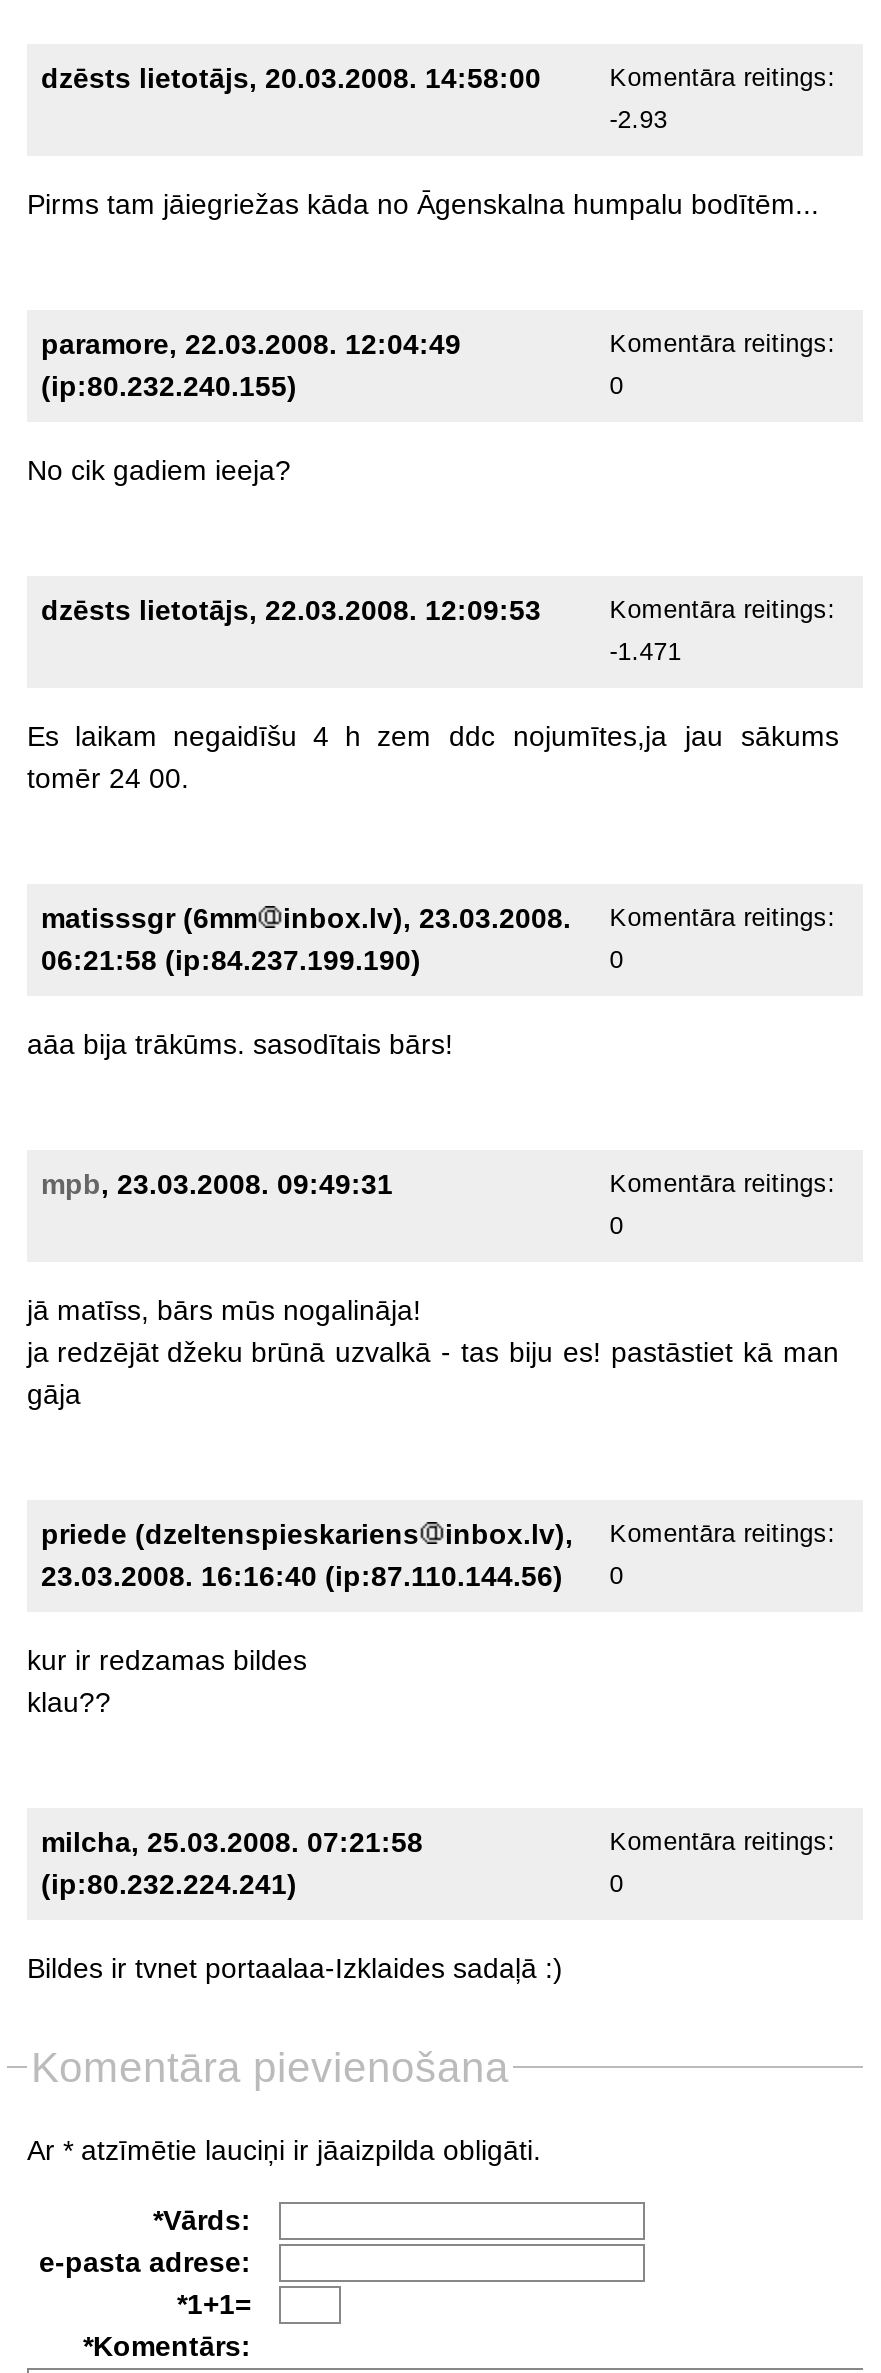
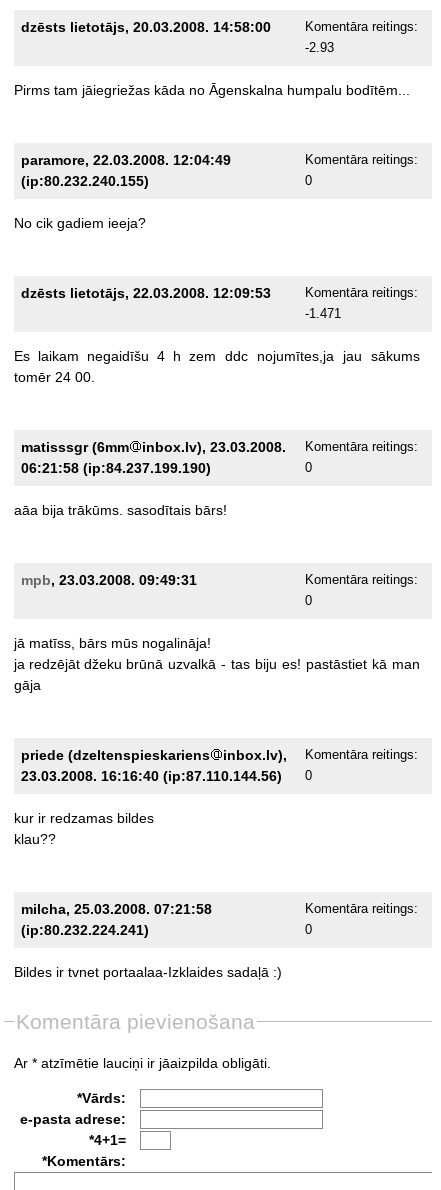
[177,2287,251,2319] *1+1= -> [89,1132,126,1148] *4+1=

